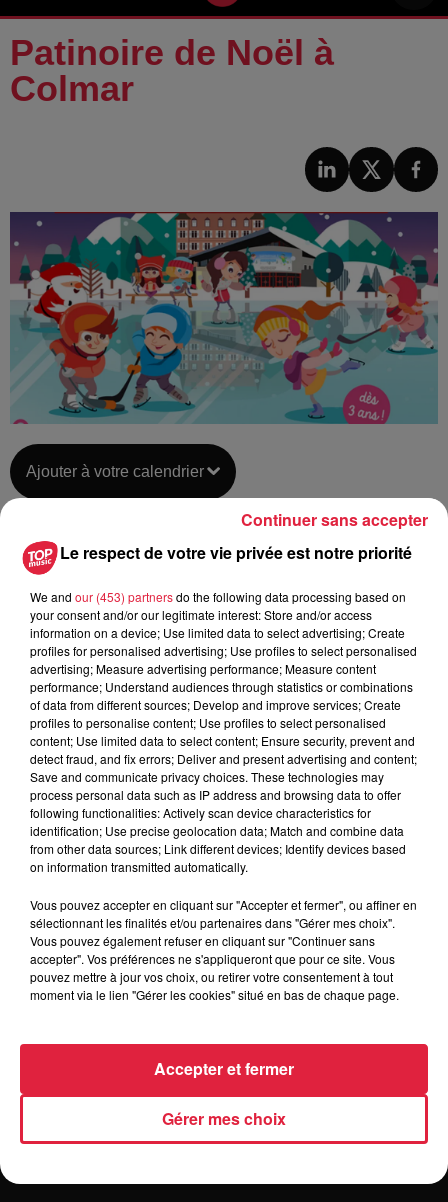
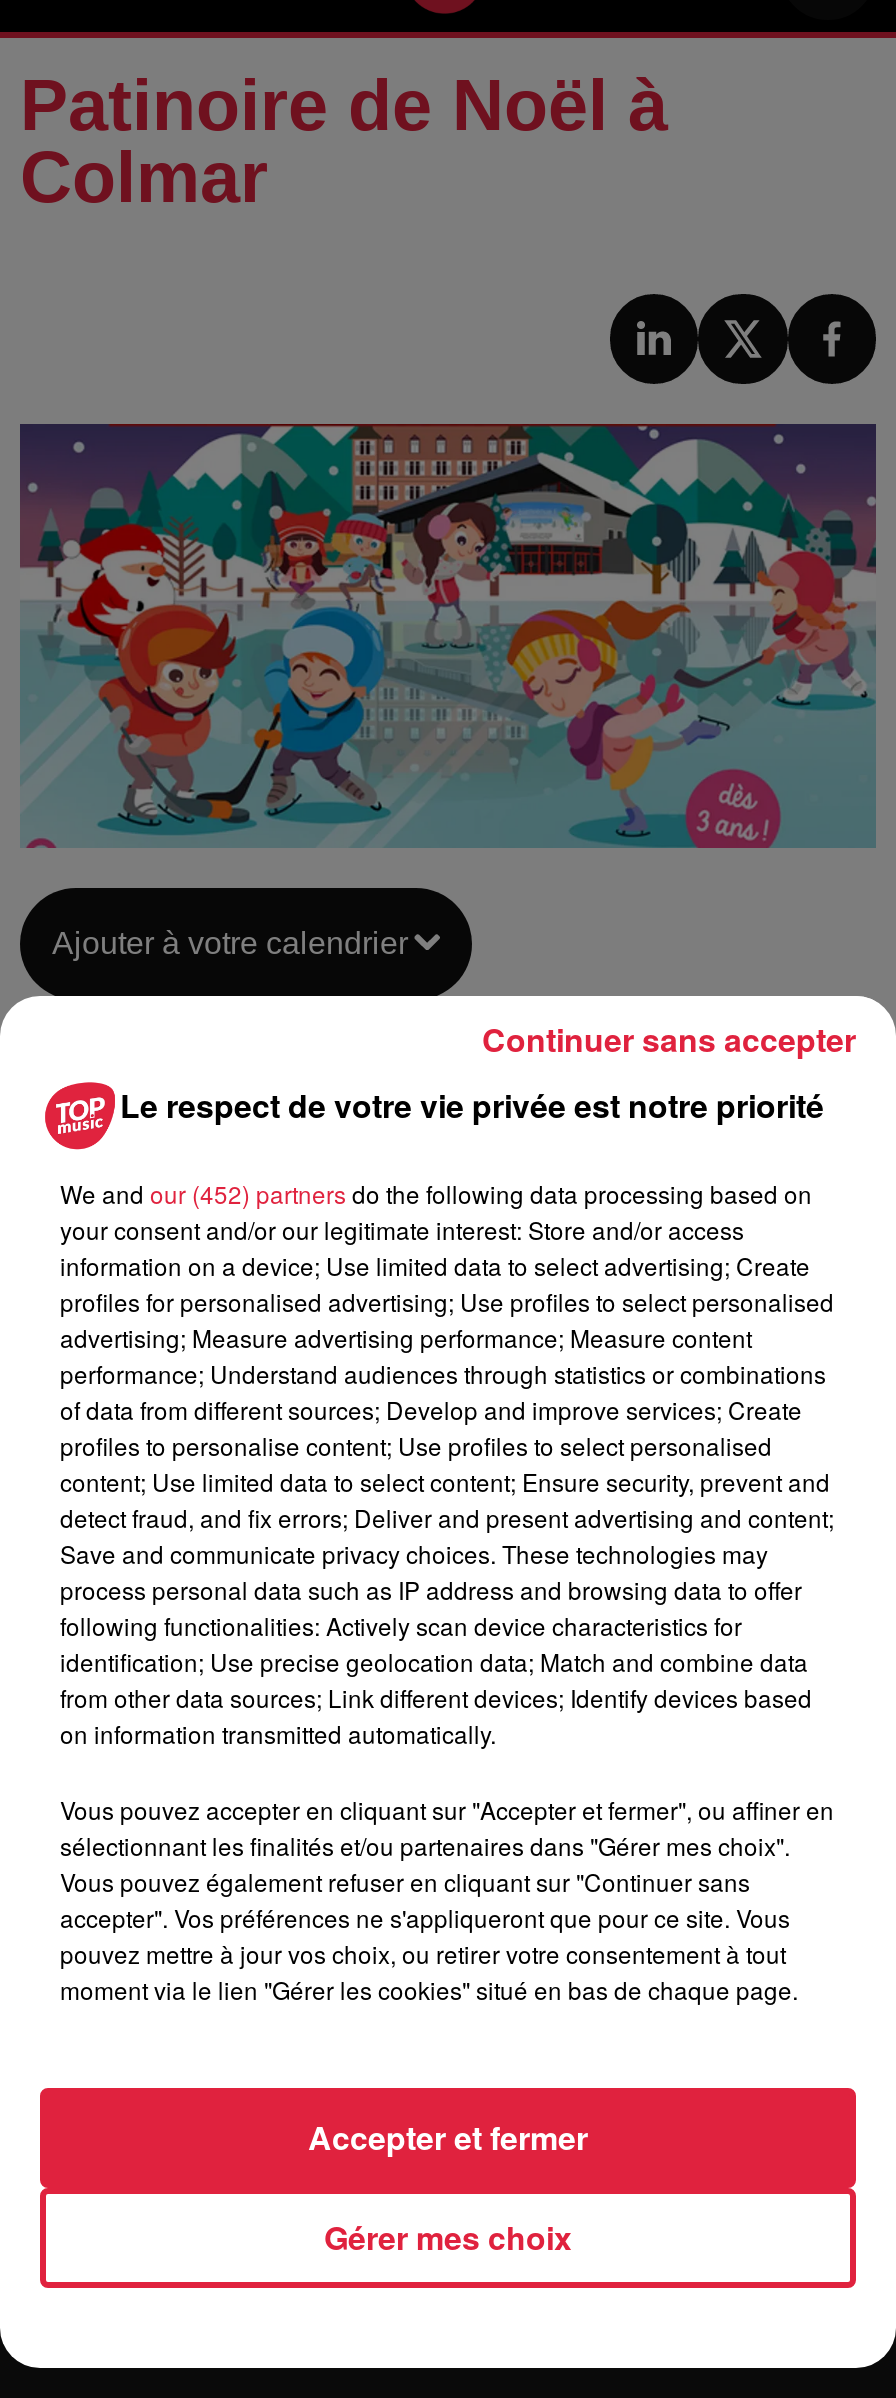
[30,588,406,605] We and our (453) partners do the following data processing based on -> [60,1176,812,1210] We and our (452) partners do the following data processing based on

